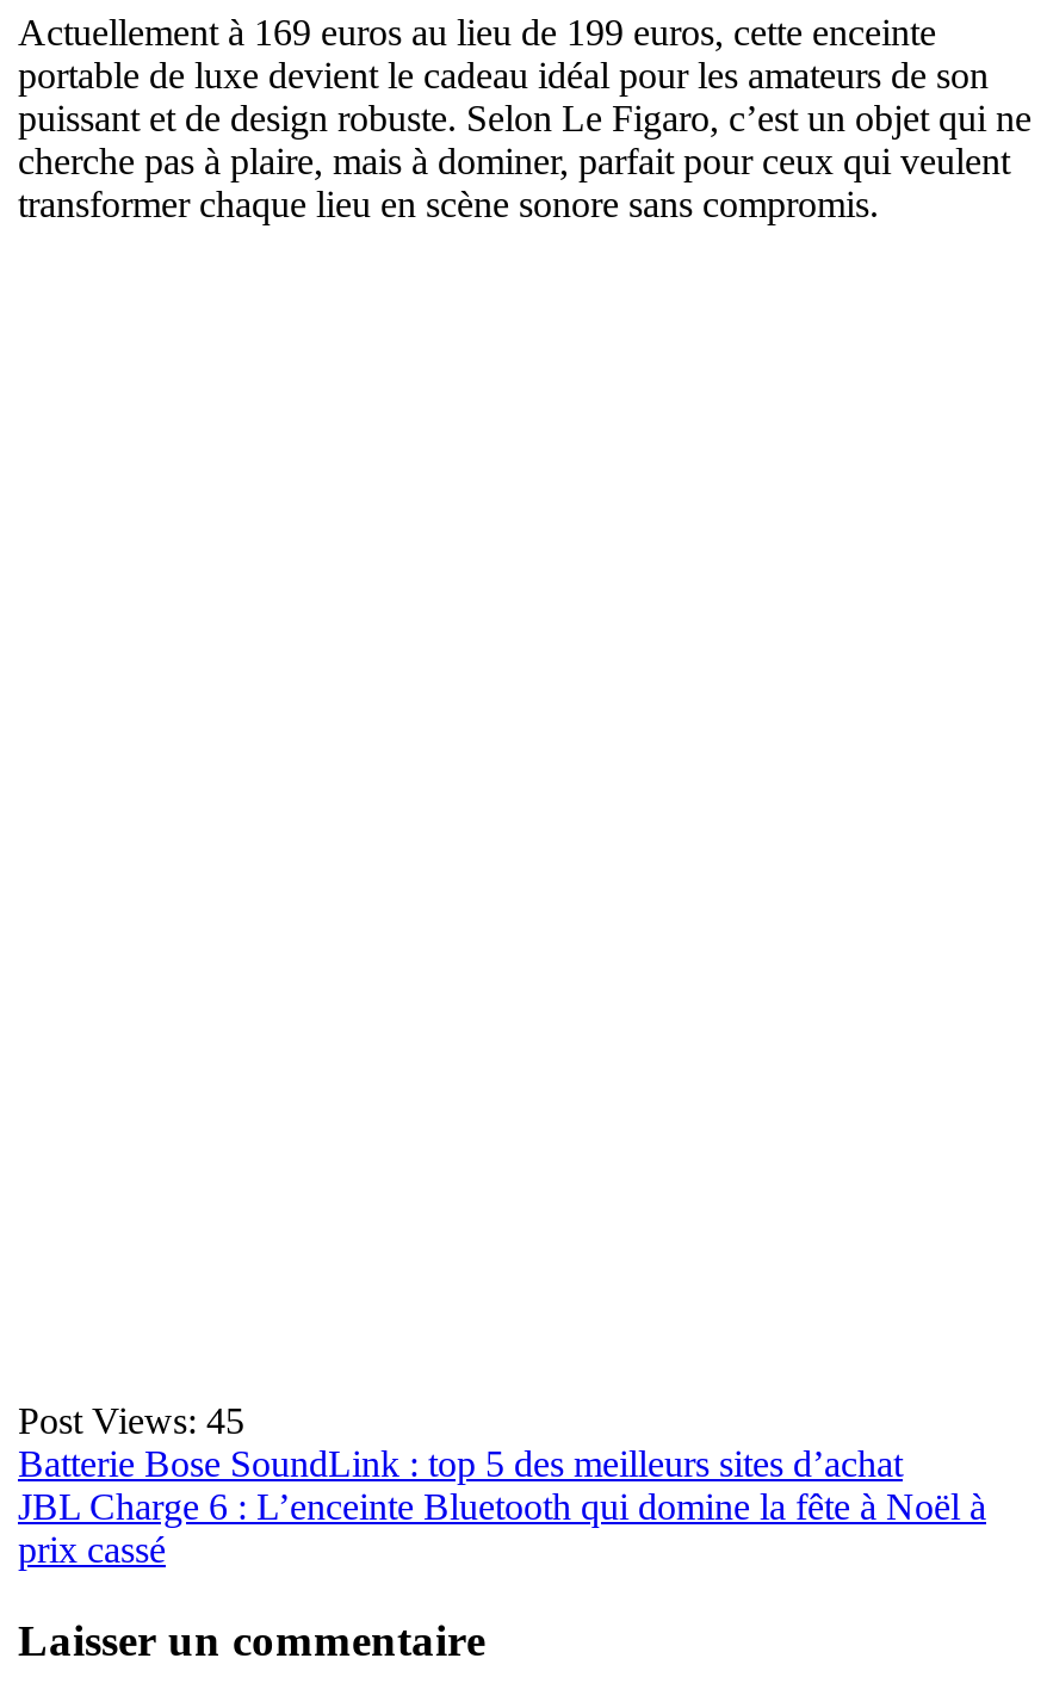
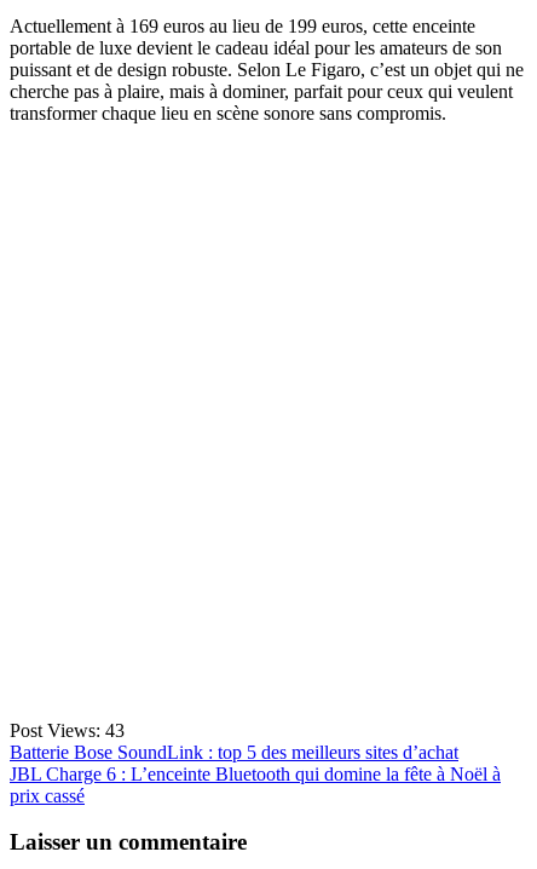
[18,1399,244,1440] Post Views: 45 -> [10,720,125,740] Post Views: 43

